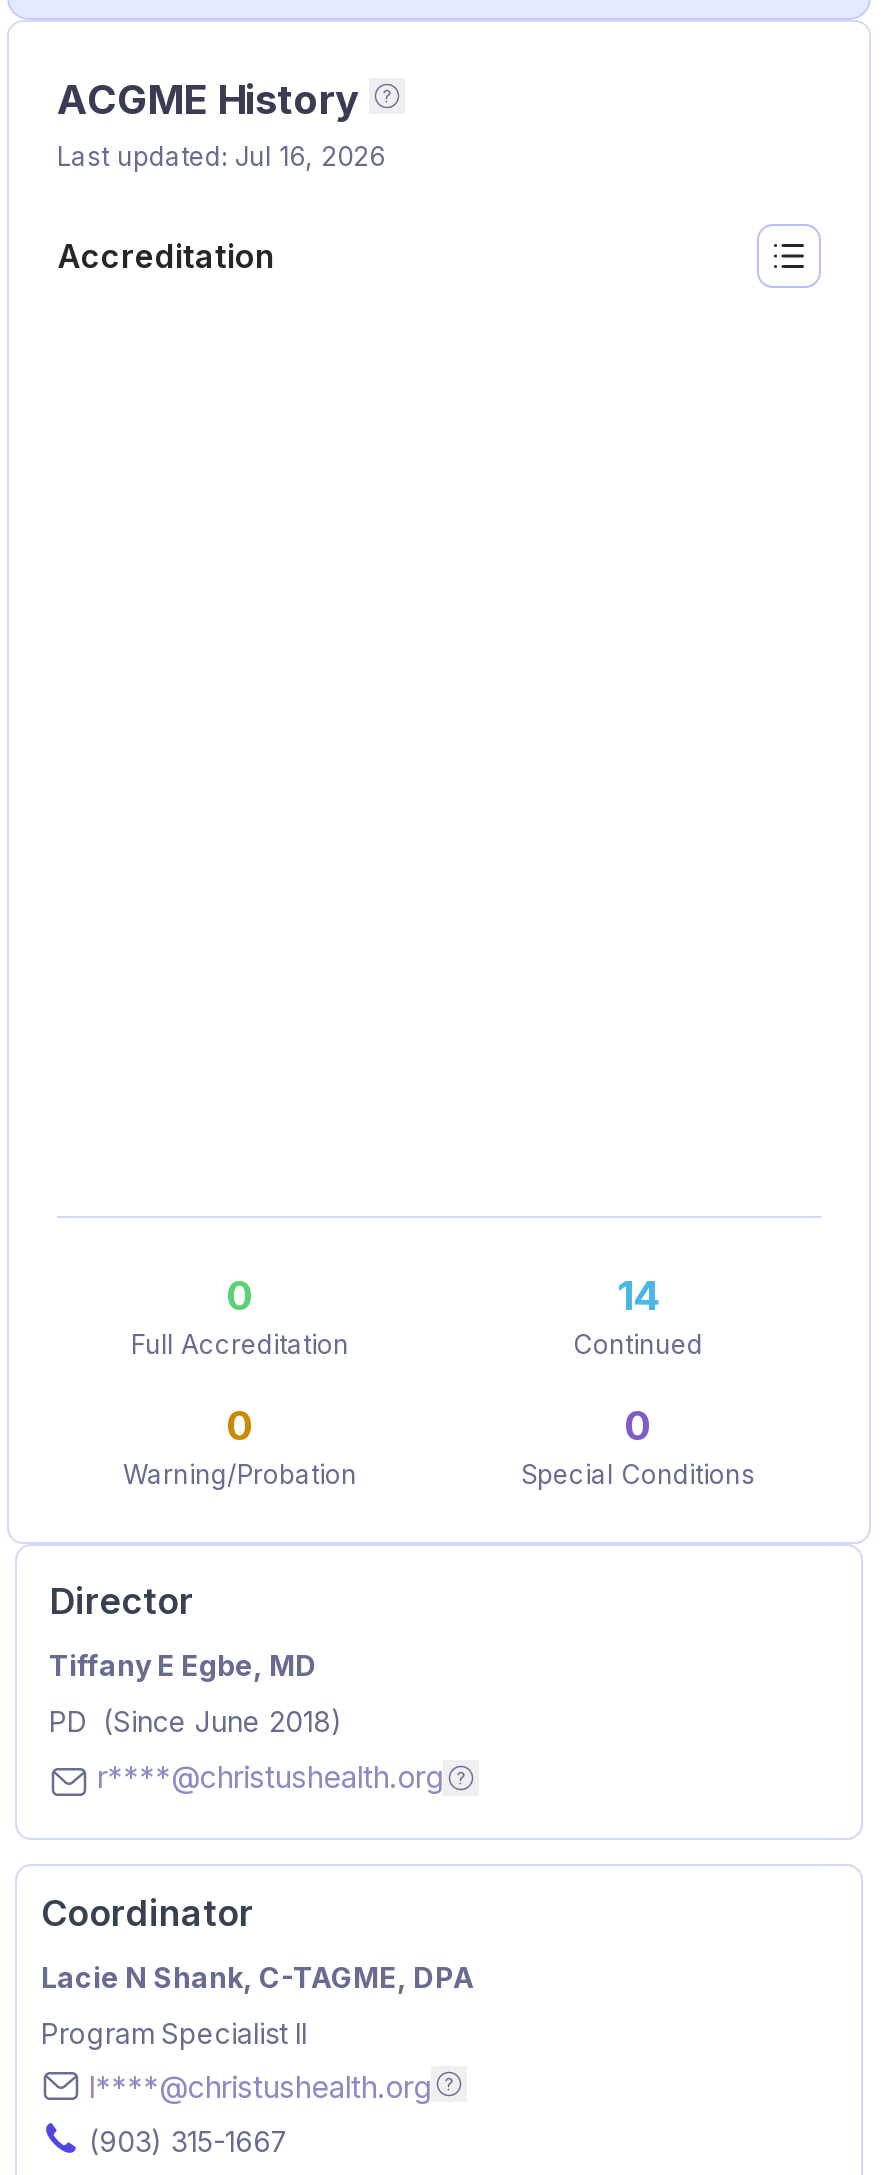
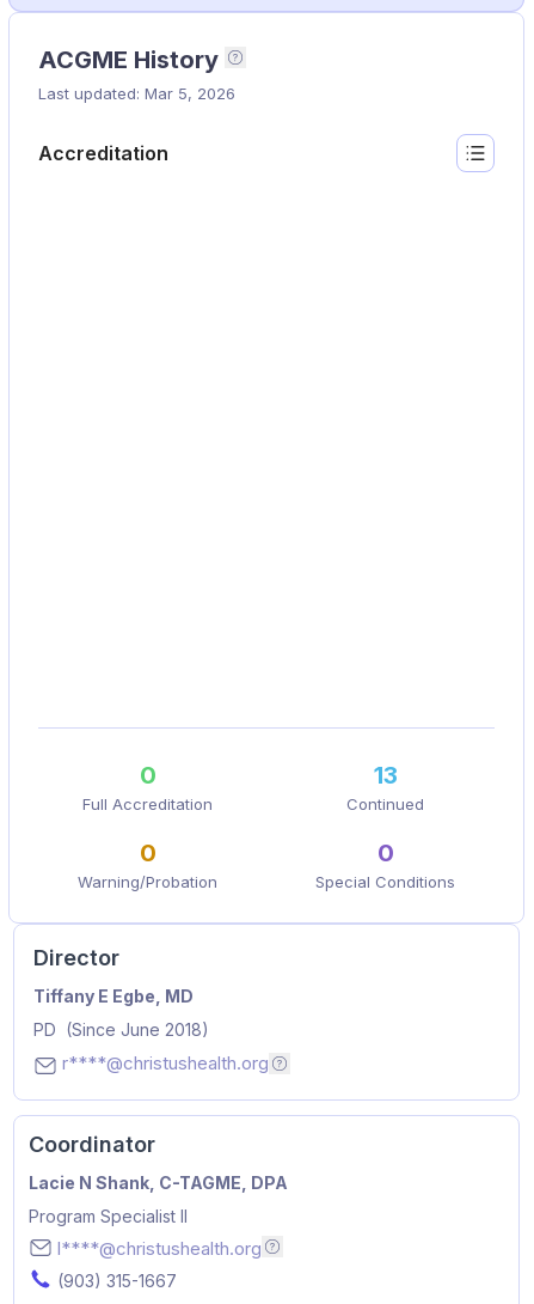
[57,140,385,172] Last updated: Jul 16, 2026 -> [38,84,235,103] Last updated: Mar 5, 2026
[617,1272,659,1320] 14 -> [373,761,397,790] 13

